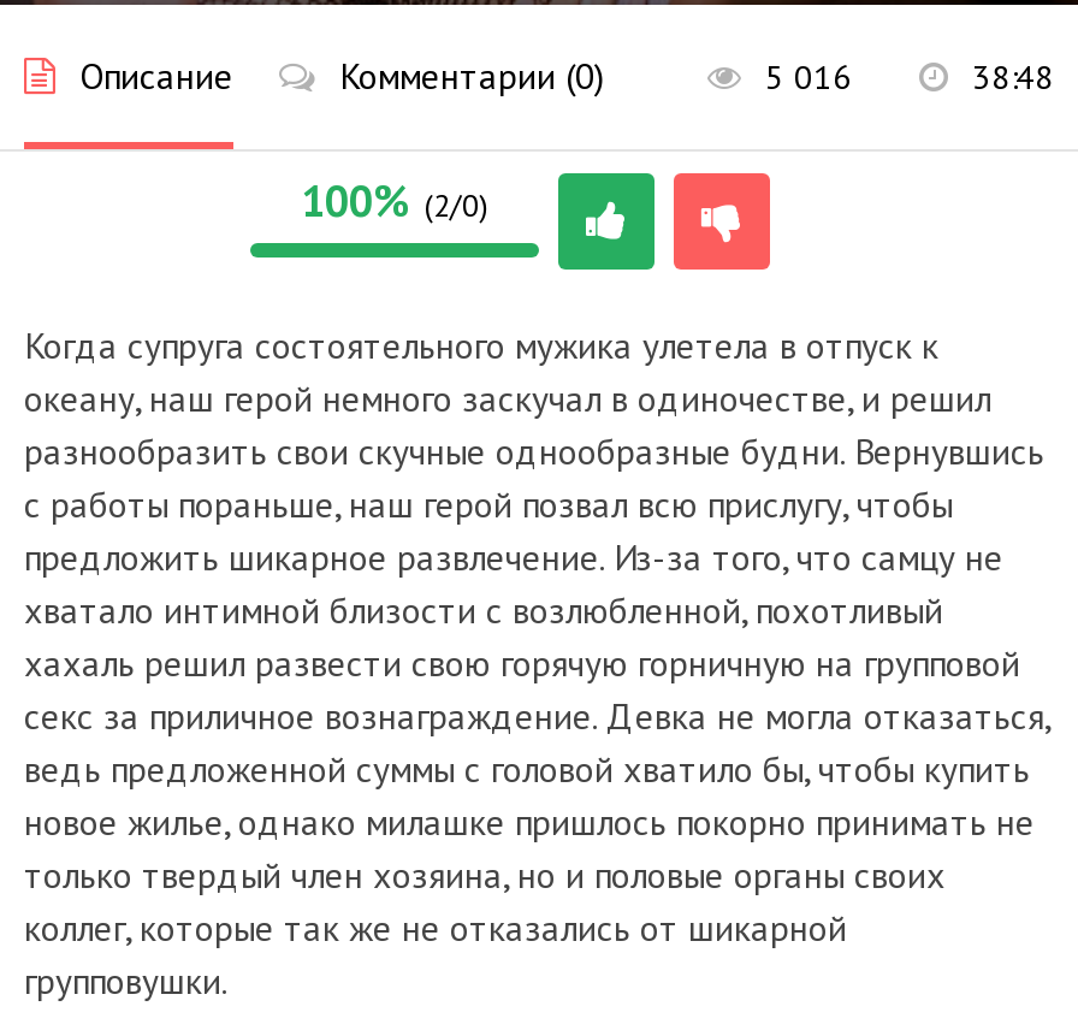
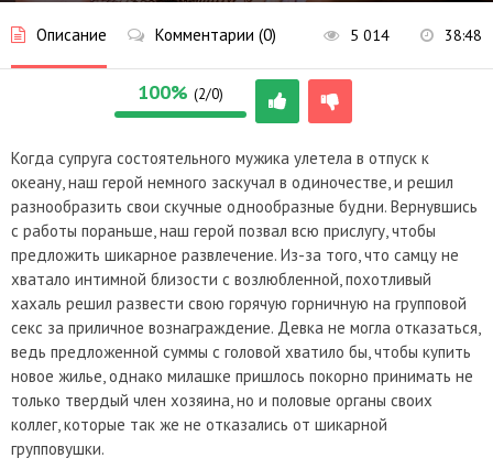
[765,54,852,97] 5 016 -> [350,25,390,45] 5 014

